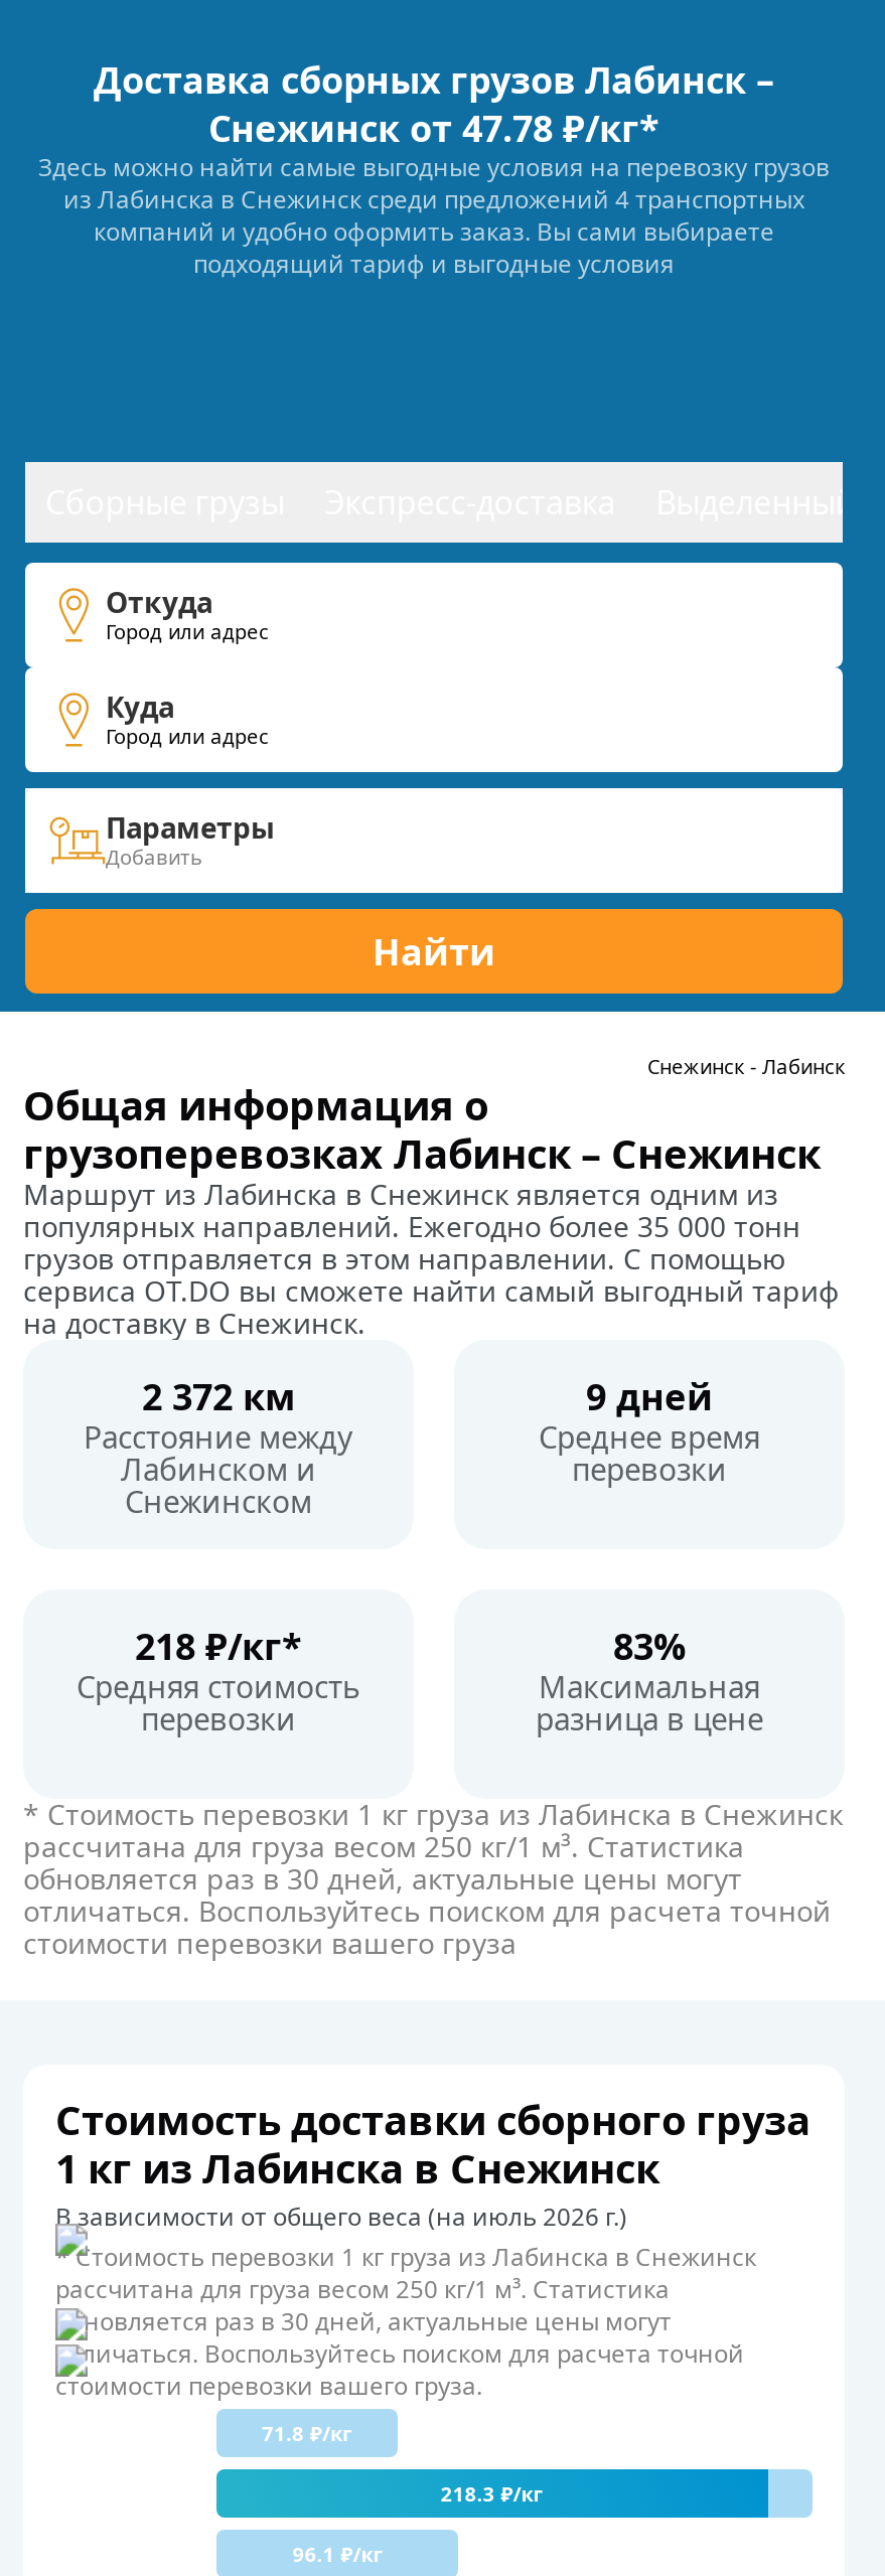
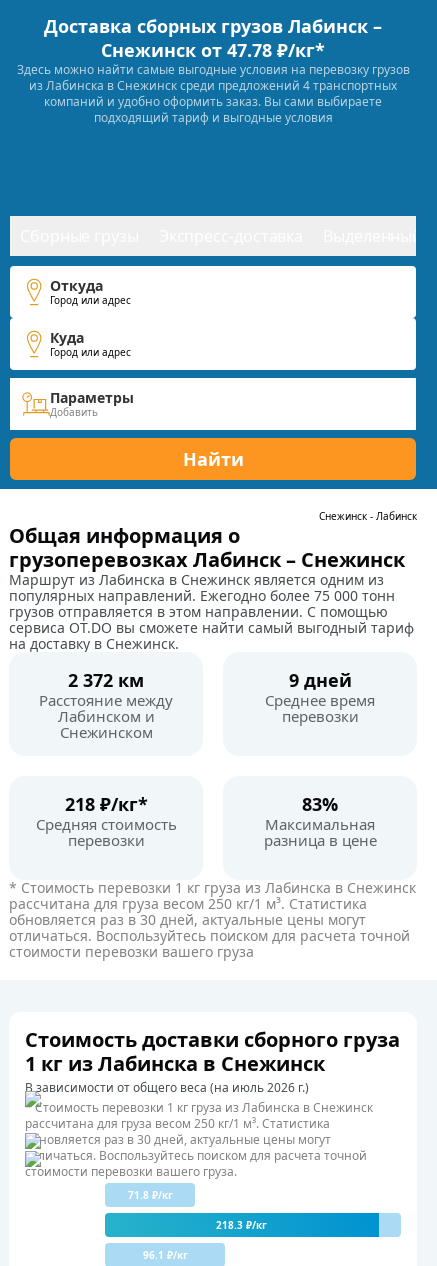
[23,1207,800,1245] популярных направлений. Ежегодно более 35 000 тонн -> [9,586,395,605] популярных направлений. Ежегодно более 75 000 тонн

